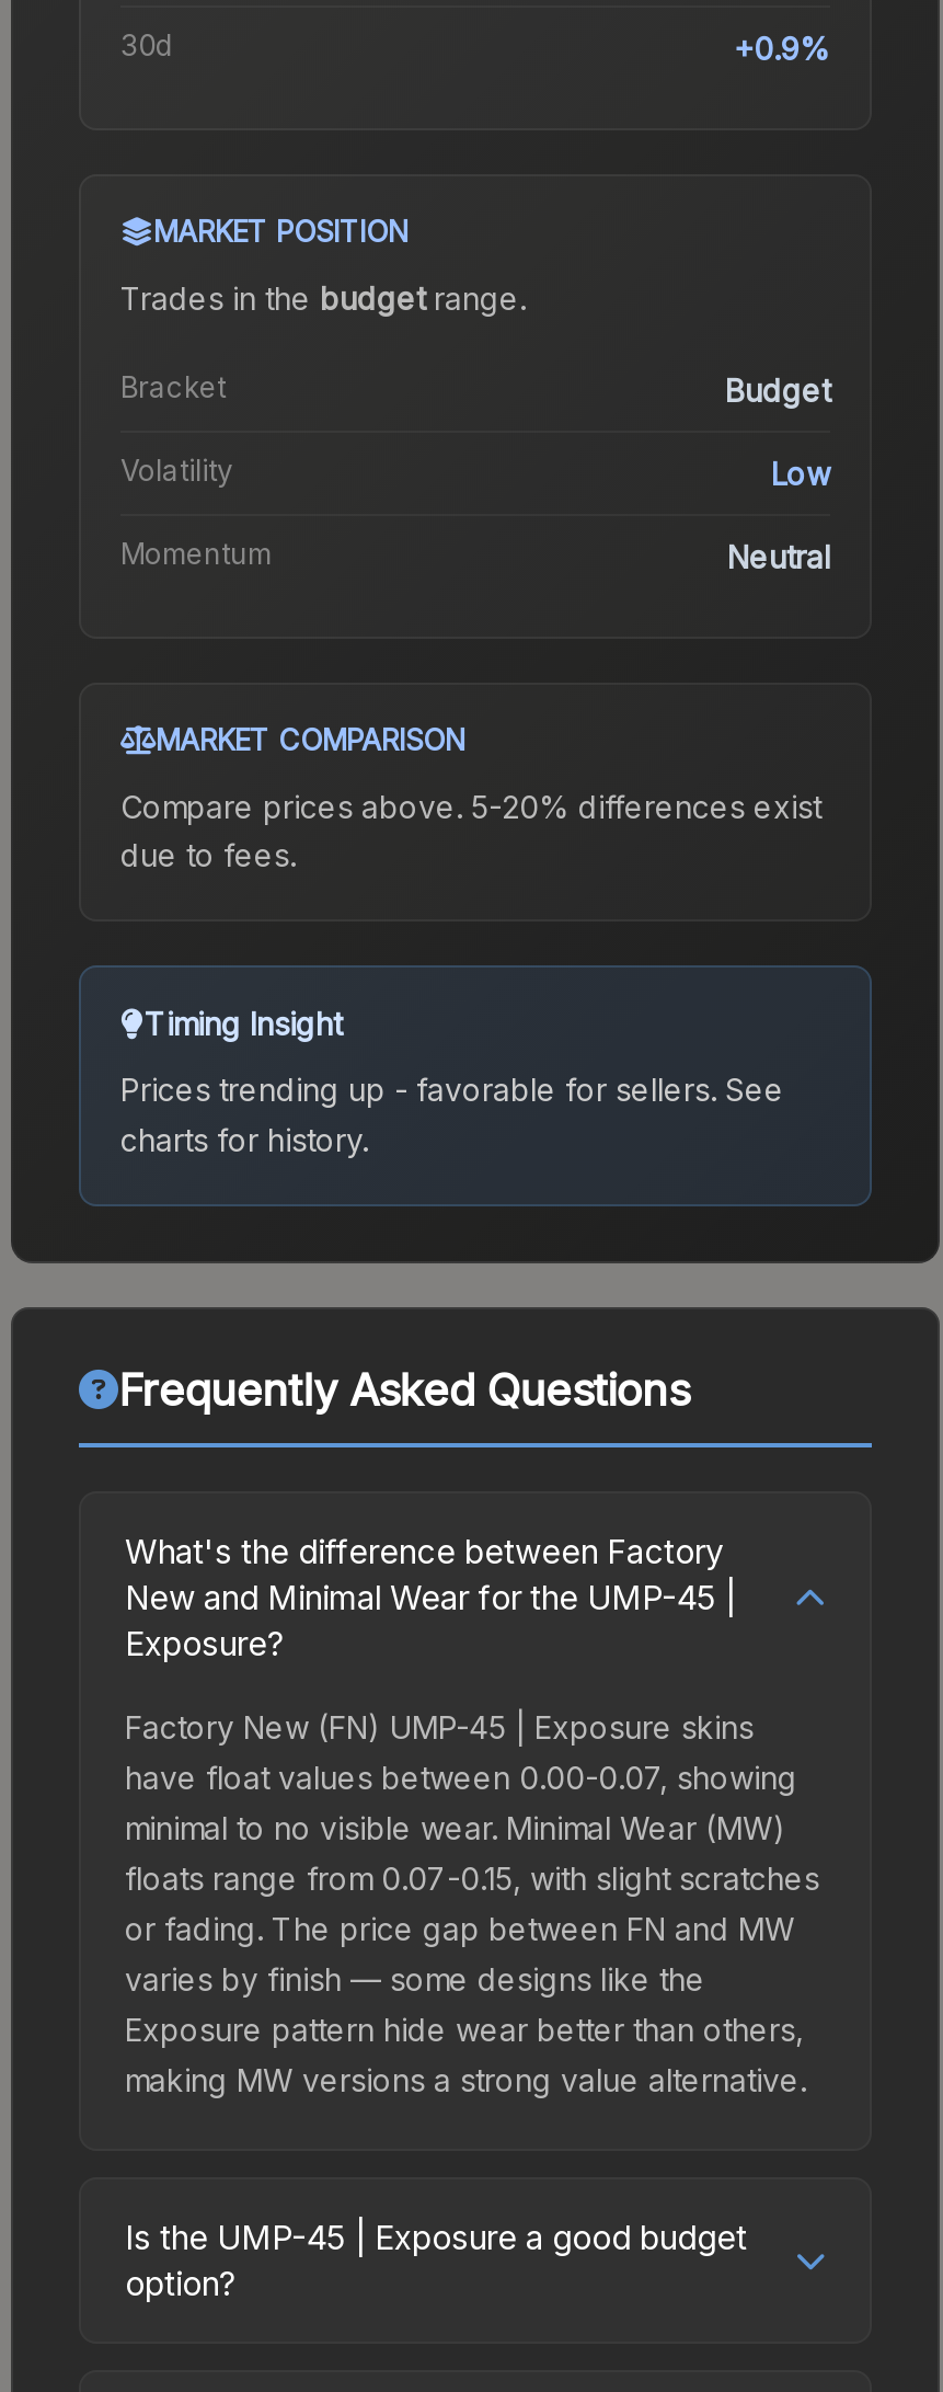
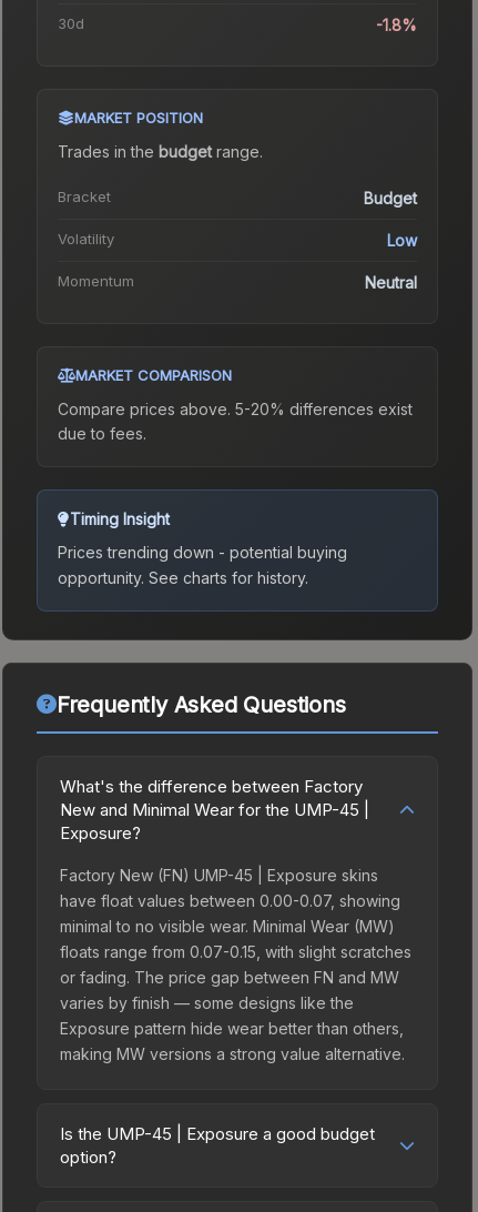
[734,30,830,67] +0.9% -> [376,16,417,35] -1.8%
[120,1071,784,1158] Prices trending up - favorable for sellers. See | charts for history. -> [58,543,347,587] Prices trending down - potential buying | opportunity. See charts for history.

